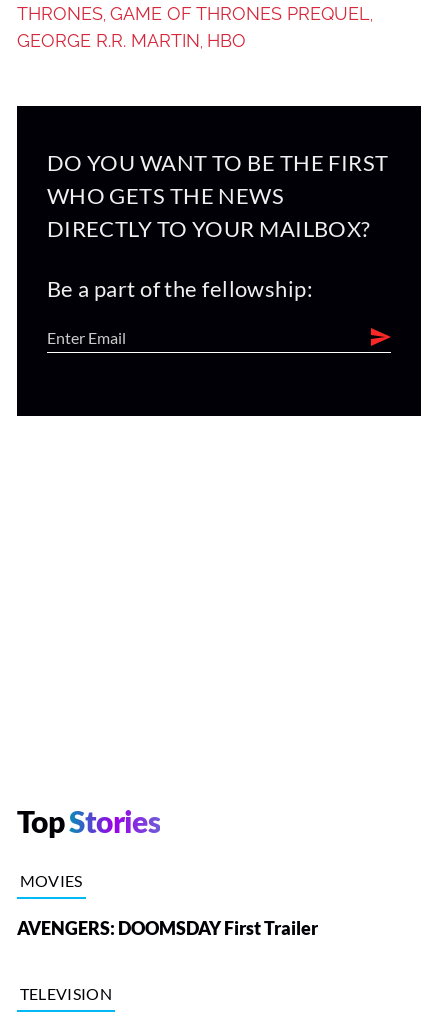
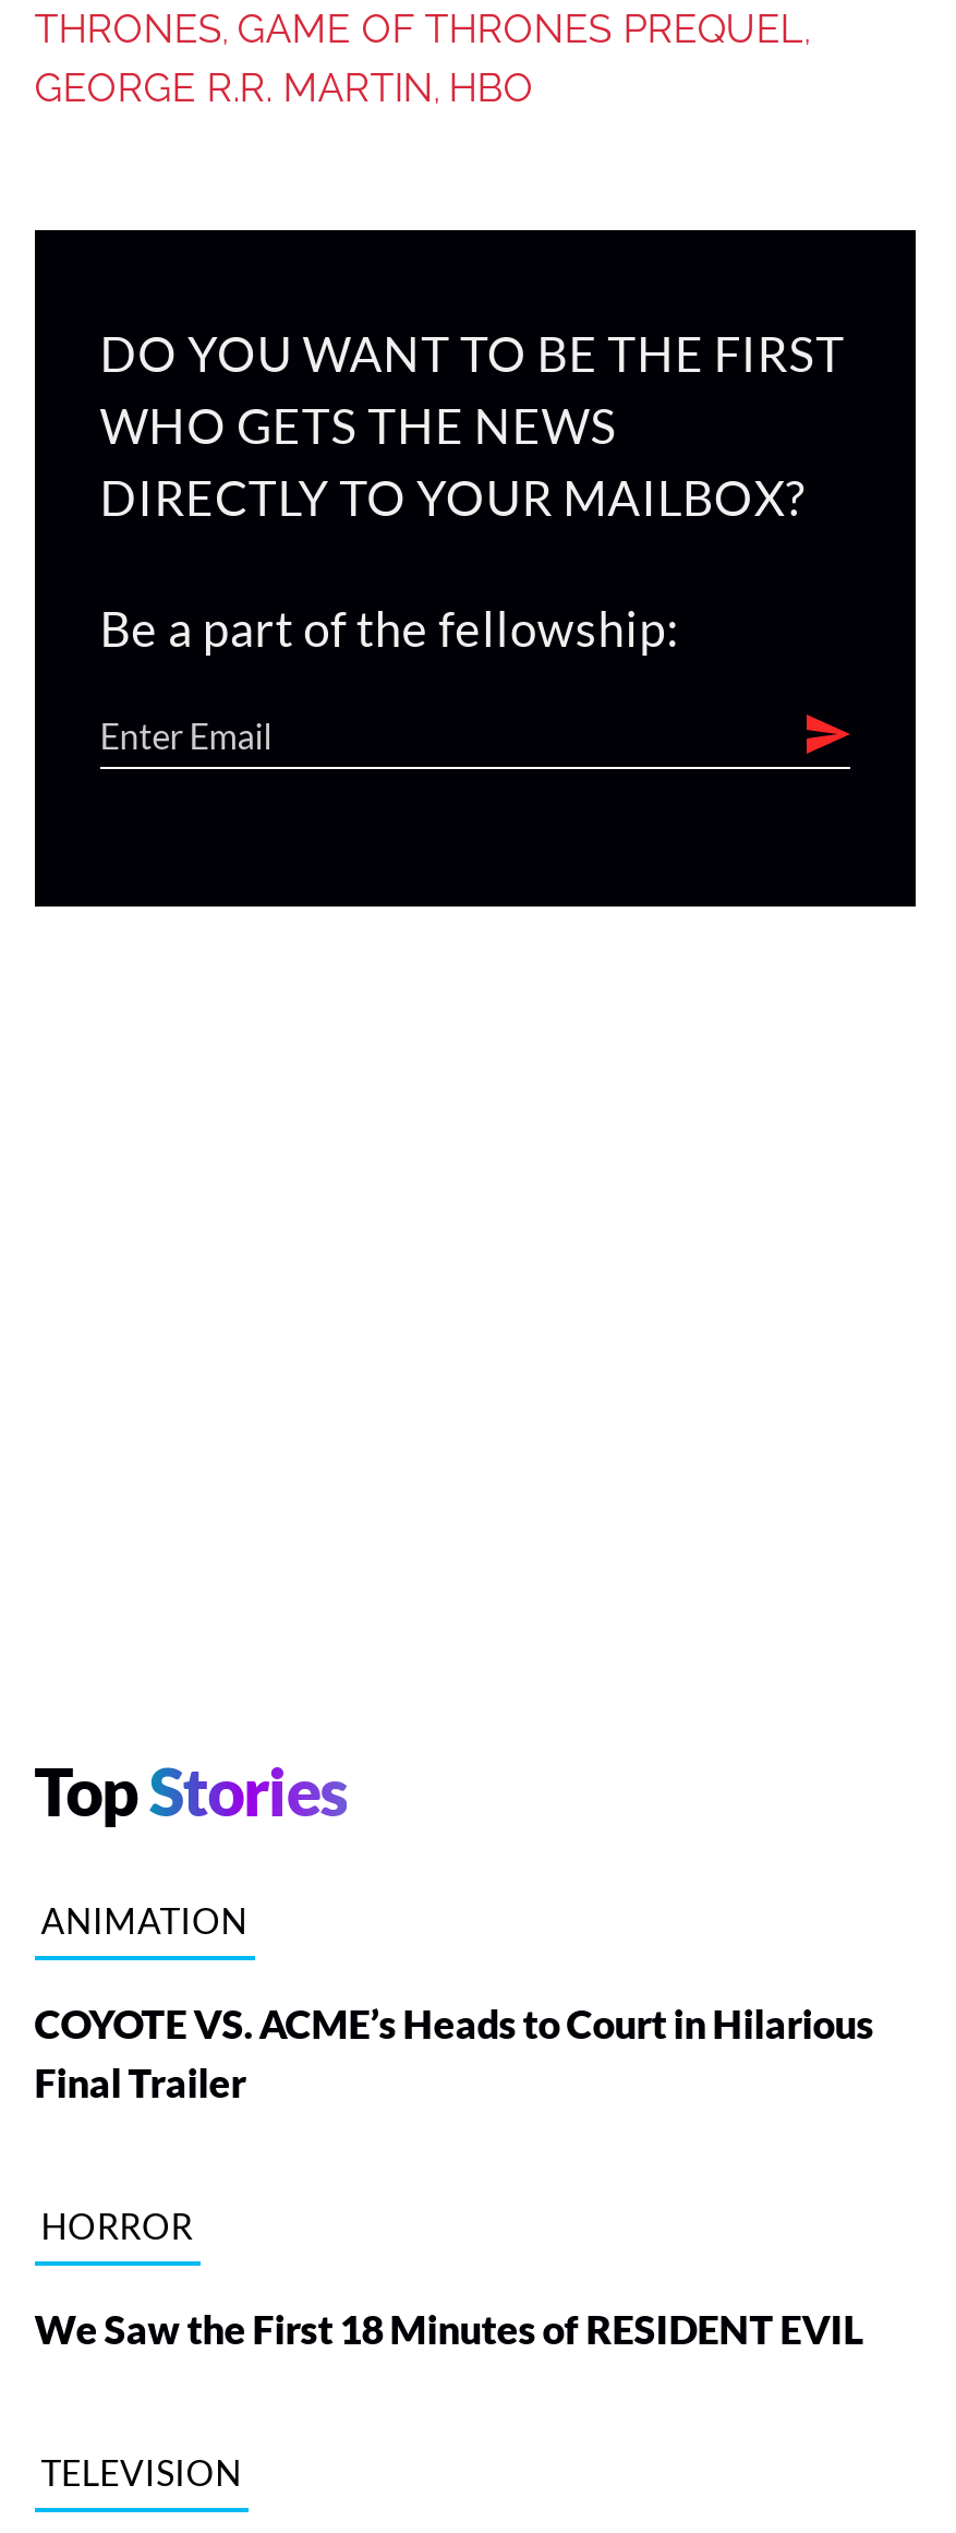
[17,871,318,939] MOVIES | AVENGERS: DOOMSDAY First Trailer -> [34,1900,874,2354] ANIMATION | COYOTE VS. ACME’s Heads to Court in Hilarious | Final Trailer | HORROR | We Saw the First 18 Minutes of RESIDENT EVIL

